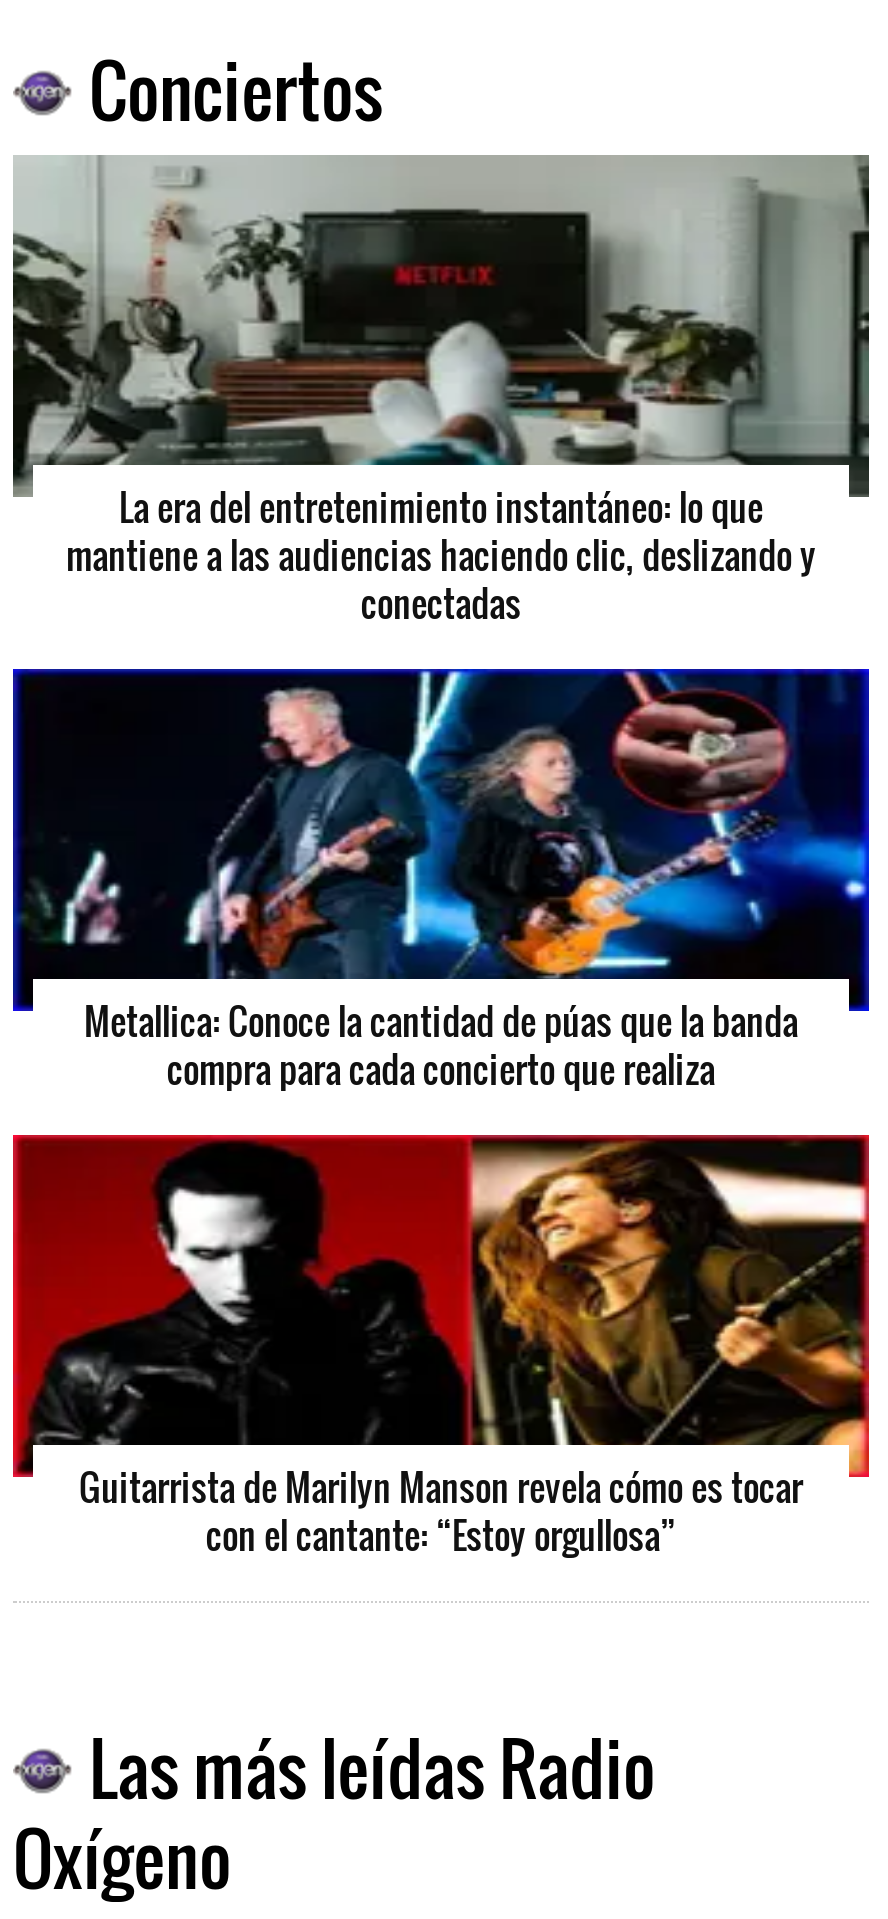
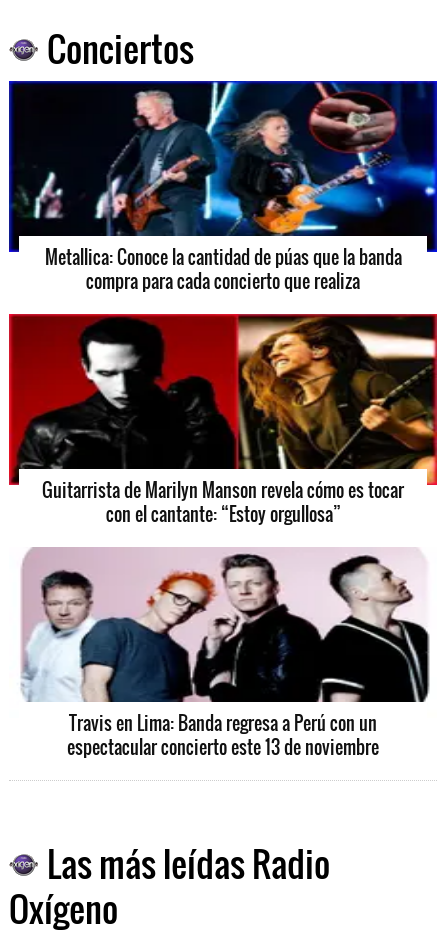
[11,153,871,629] [image] | La era del entretenimiento instantáneo: lo que | mantiene a las audiencias haciendo clic, deslizando y | conectadas -> none
moved [13,665,871,1561] -> [9,79,438,527]: [image] | Metallica: Conoce la cantidad de púas que la banda | compra para cada concierto que realiza | Guitarrista de Marilyn Manson revela cómo es tocar | con el cantante: “Estoy orgullosa”
none -> [10,547,430,760] [image] | Travis en Lima: Banda regresa a Perú con un | espectacular concierto este 13 de noviembre

